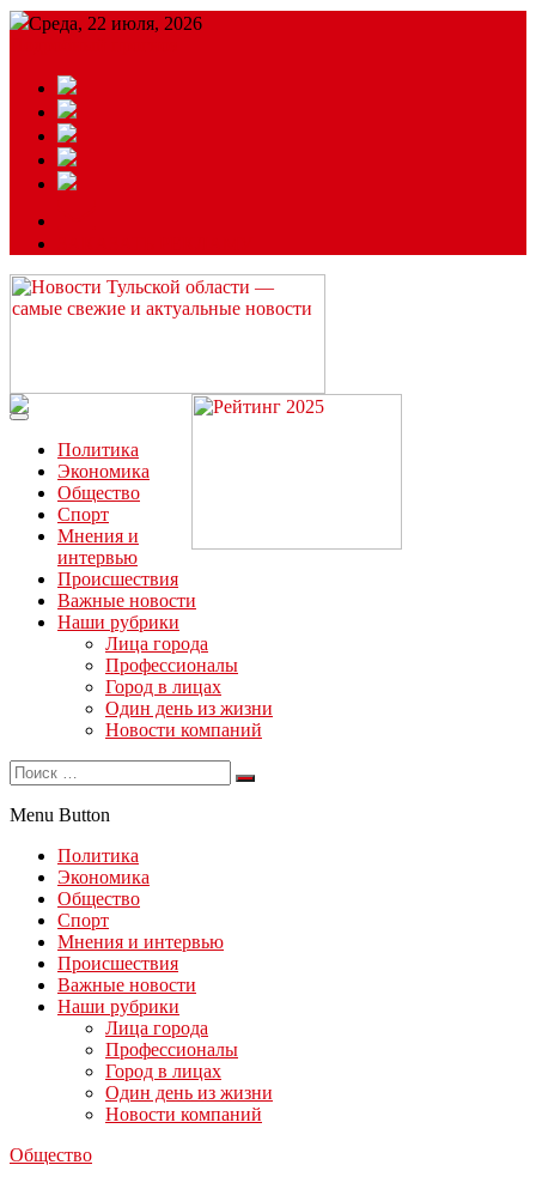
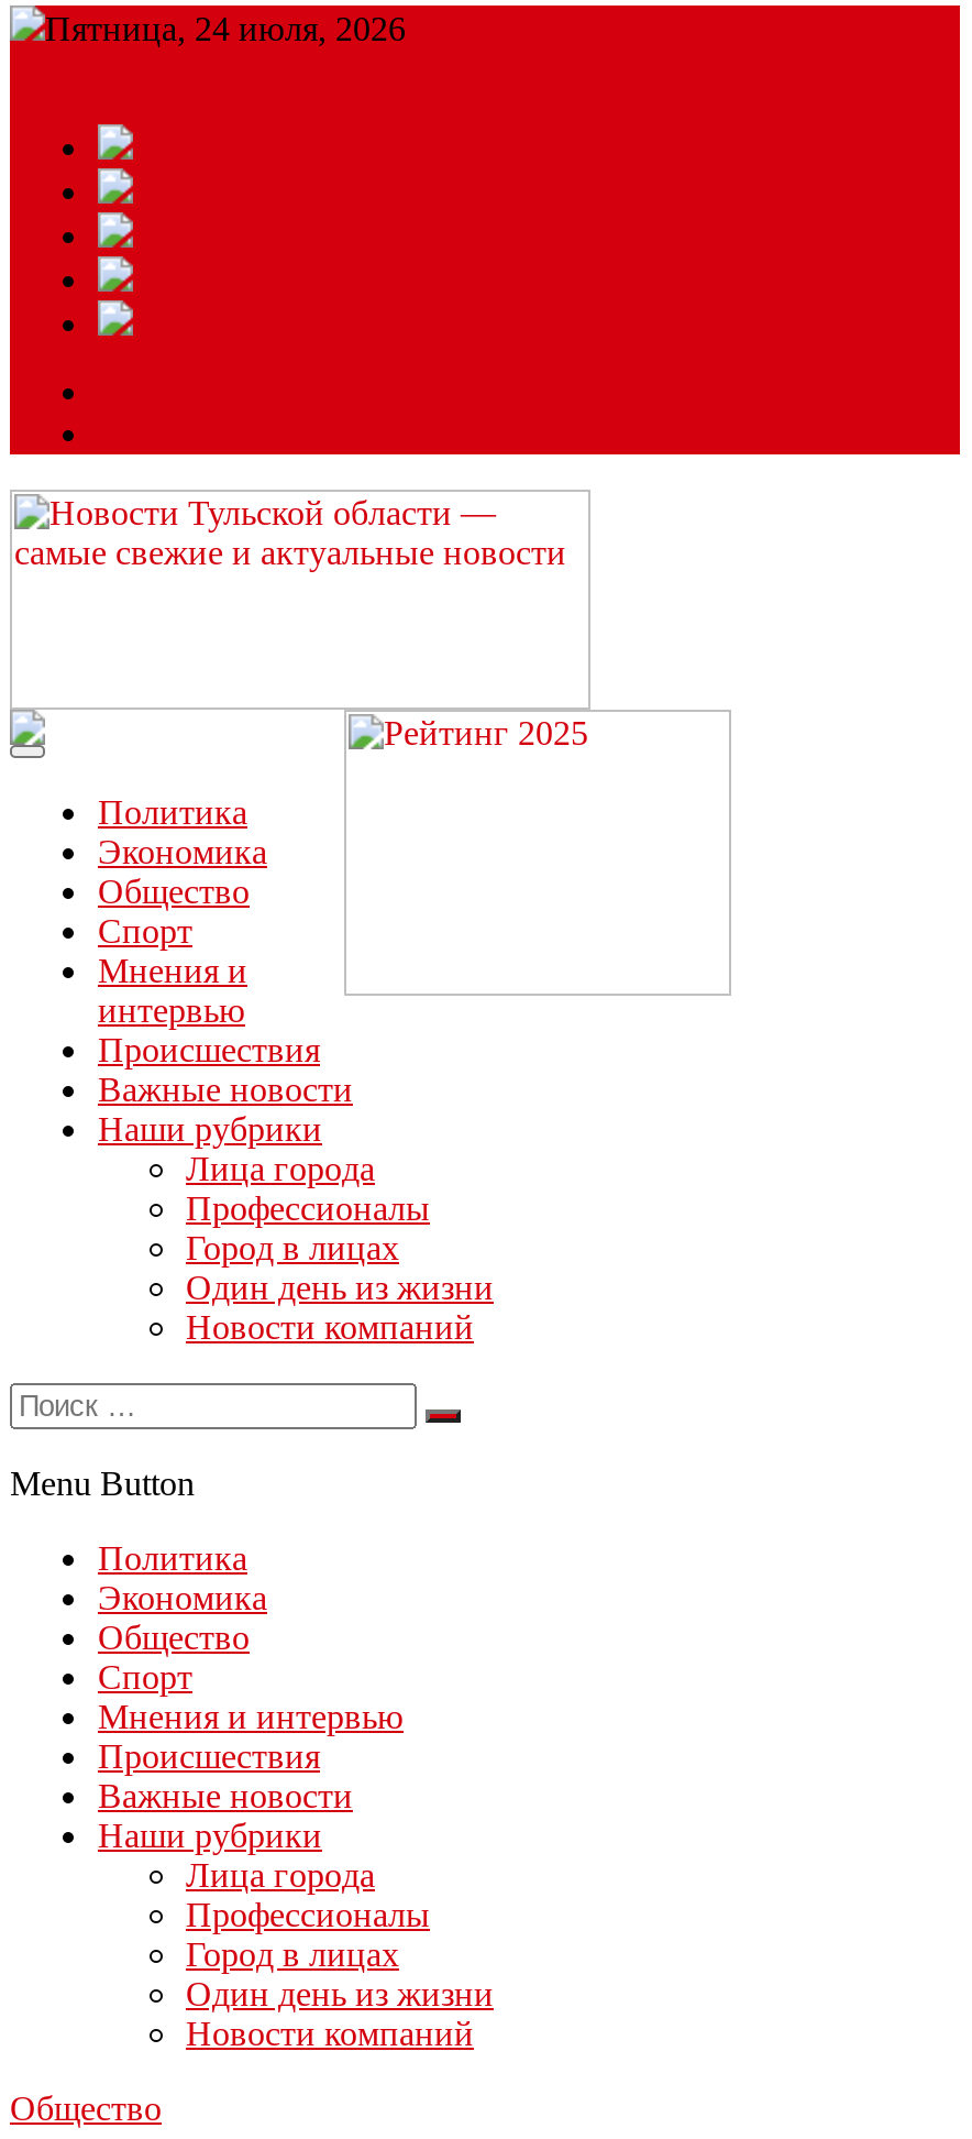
[29,13,202,34] Среда, 22 июля, 2026 -> [45,10,406,47] Пятница, 24 июля, 2026

